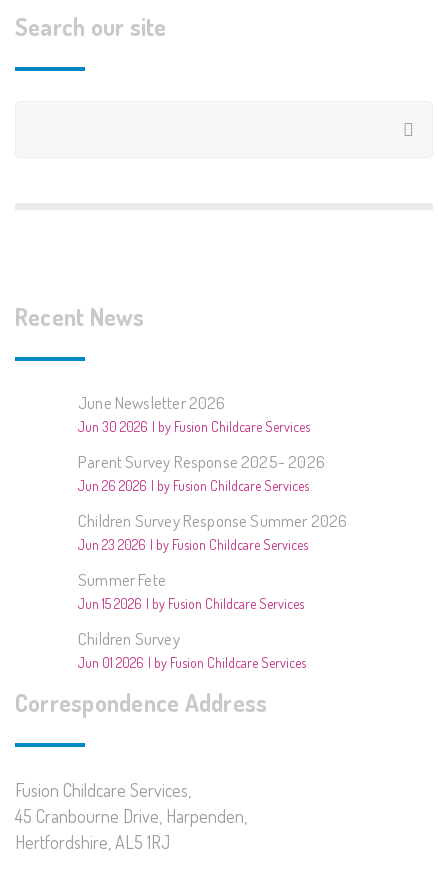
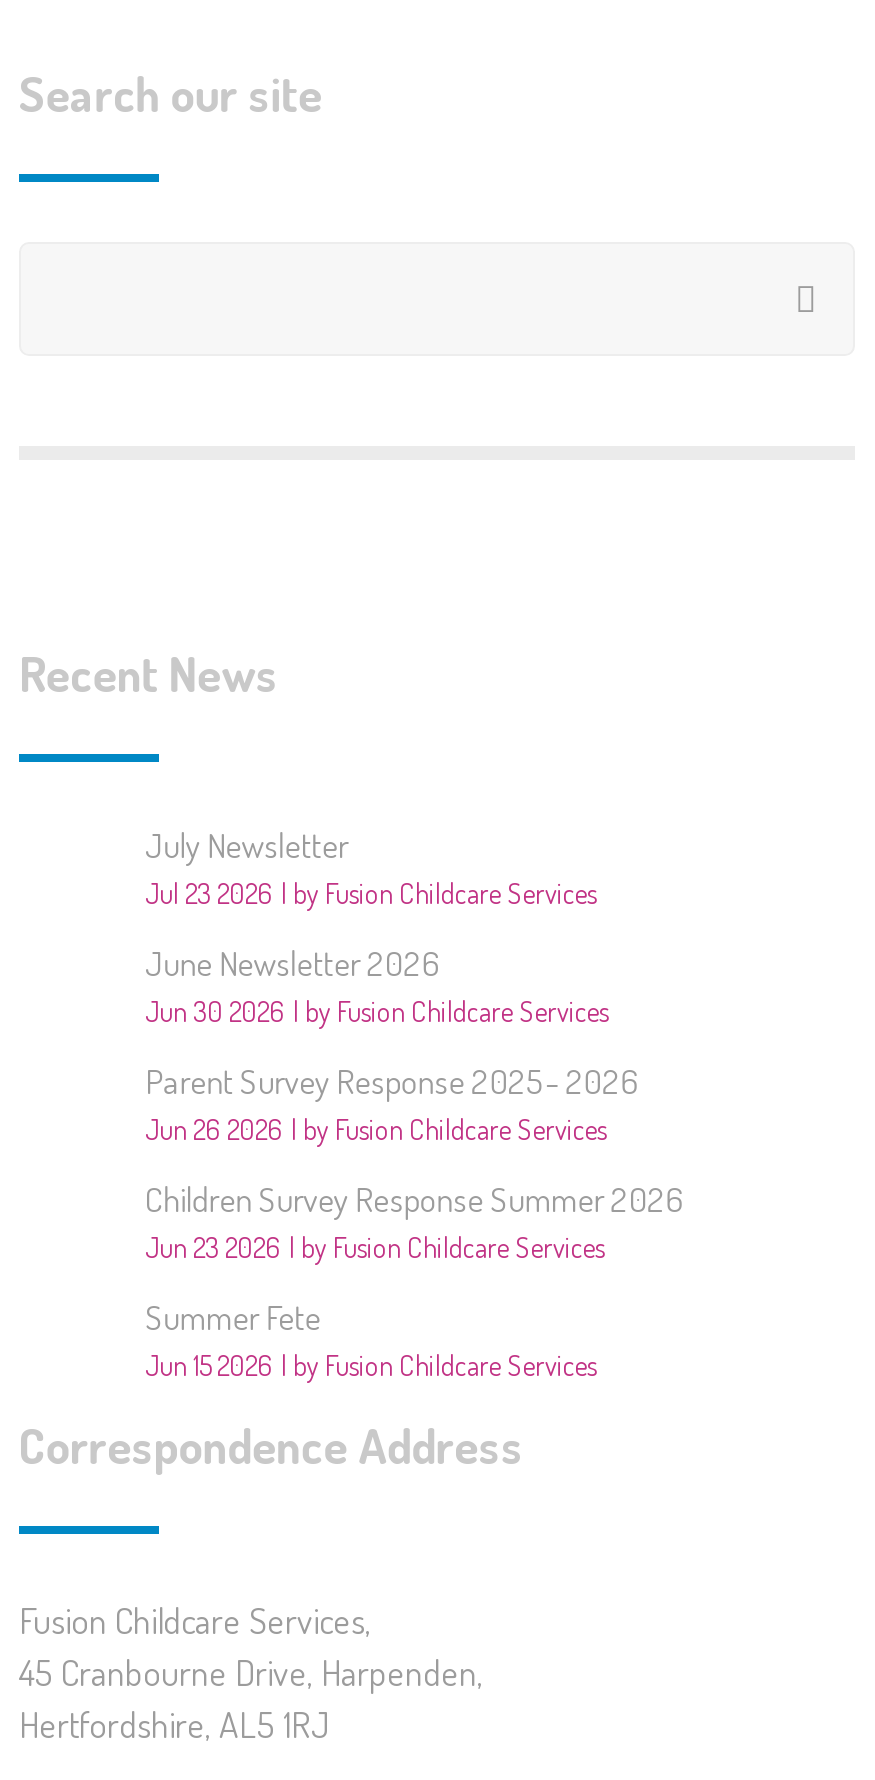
none -> [145,824,597,910] July Newsletter | Jul 23 2026 by Fusion Childcare Services
moved [78,392,347,612] -> [145,942,684,1382]: June Newsletter 2026 | Jun 30 2026 by Fusion Childcare Services | Parent Survey Response 2025- 2026 | Jun 26 2026 by Fusion Childcare Services | Children Survey Response Summer 2026 | Jun 23 2026 by Fusion Childcare Services | Summer Fete | Jun 15 2026 by Fusion Childcare Services
[78,628,306,671] Children Survey | Jun 01 2026 by Fusion Childcare Services -> none

